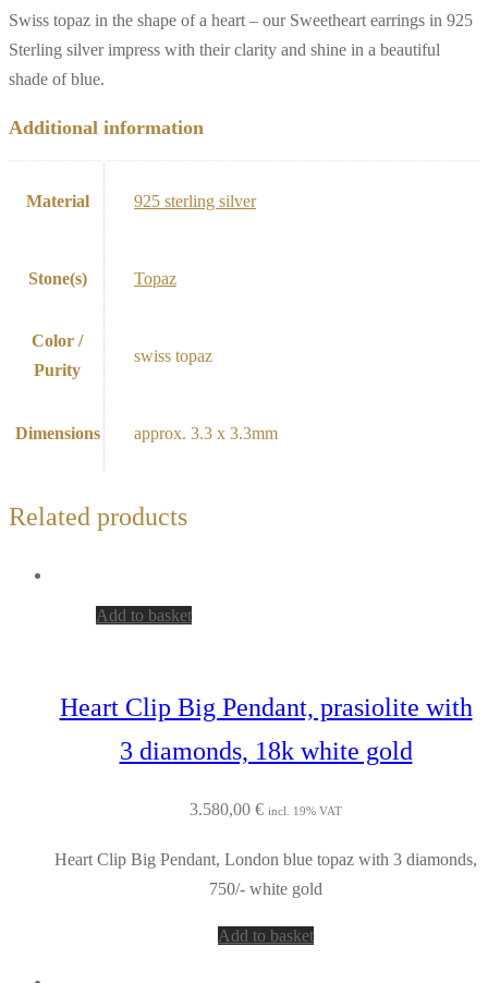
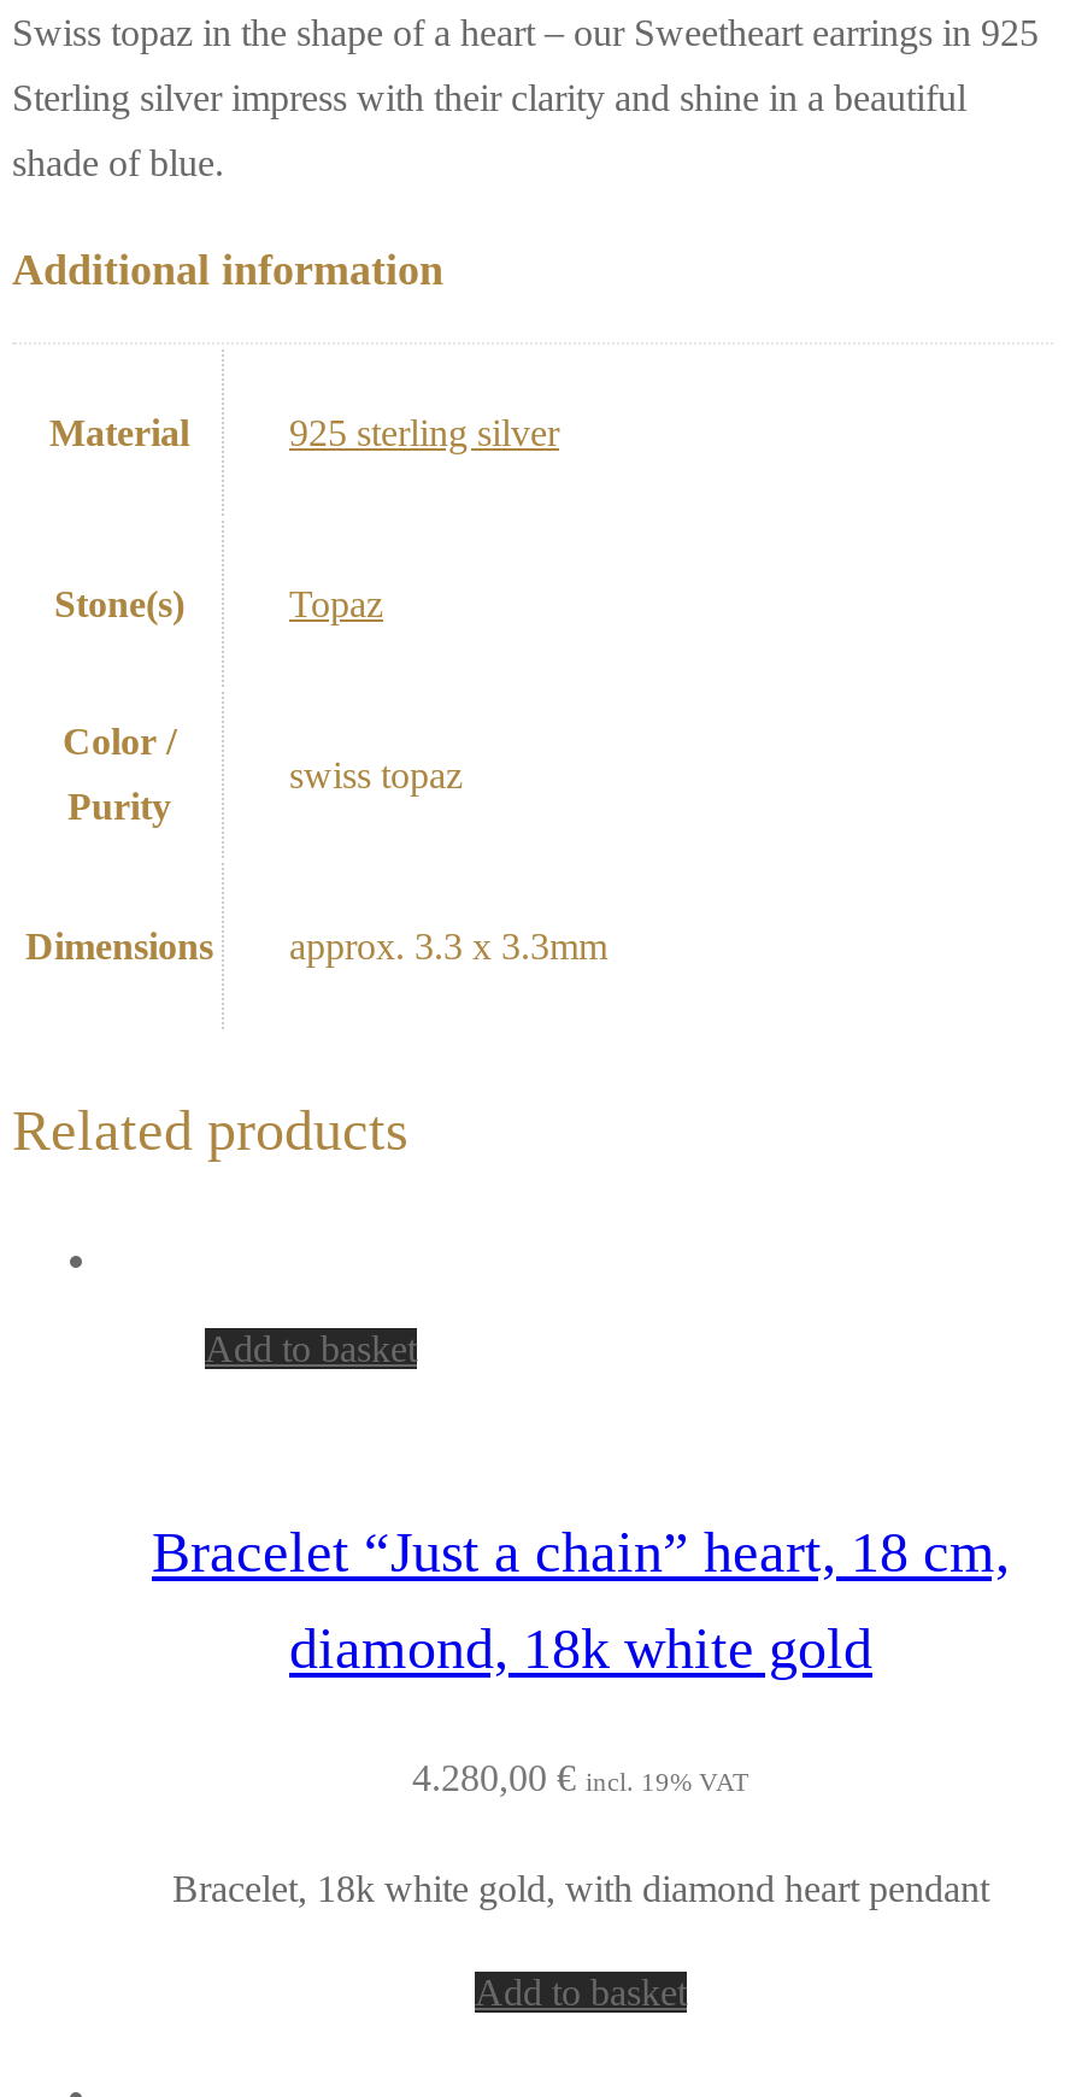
[54,694,477,898] Heart Clip Big Pendant, prasiolite with | 3 diamonds, 18k white gold | 3.580,00 € incl. 19% VAT | Heart Clip Big Pendant, London blue topaz with 3 diamonds, | 750/- white gold -> [152,1522,1010,1910] Bracelet “Just a chain” heart, 18 cm, | diamond, 18k white gold | 4.280,00 € incl. 19% VAT | Bracelet, 18k white gold, with diamond heart pendant

